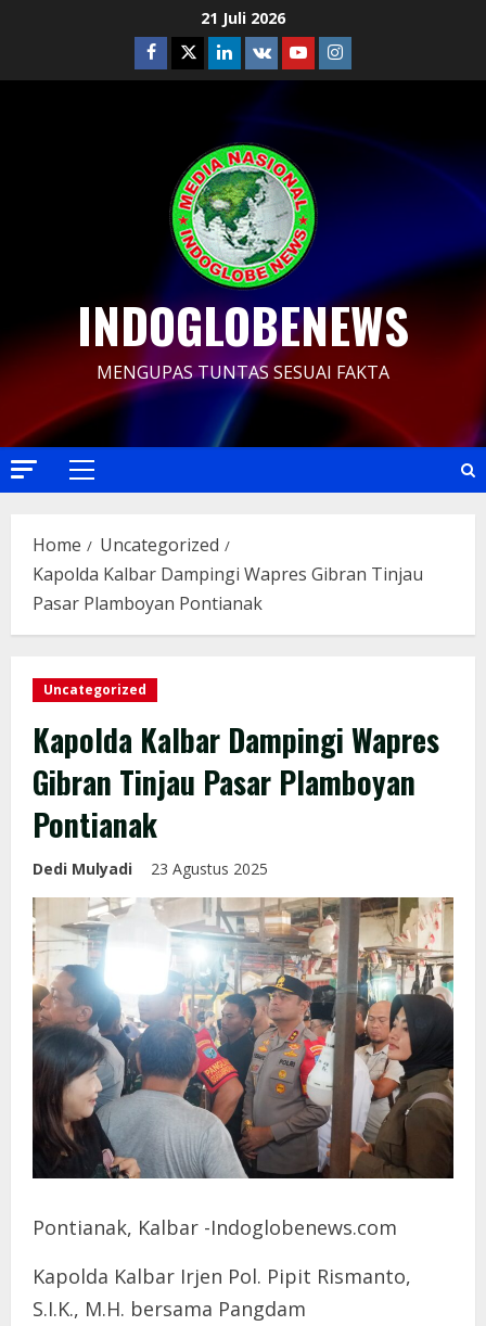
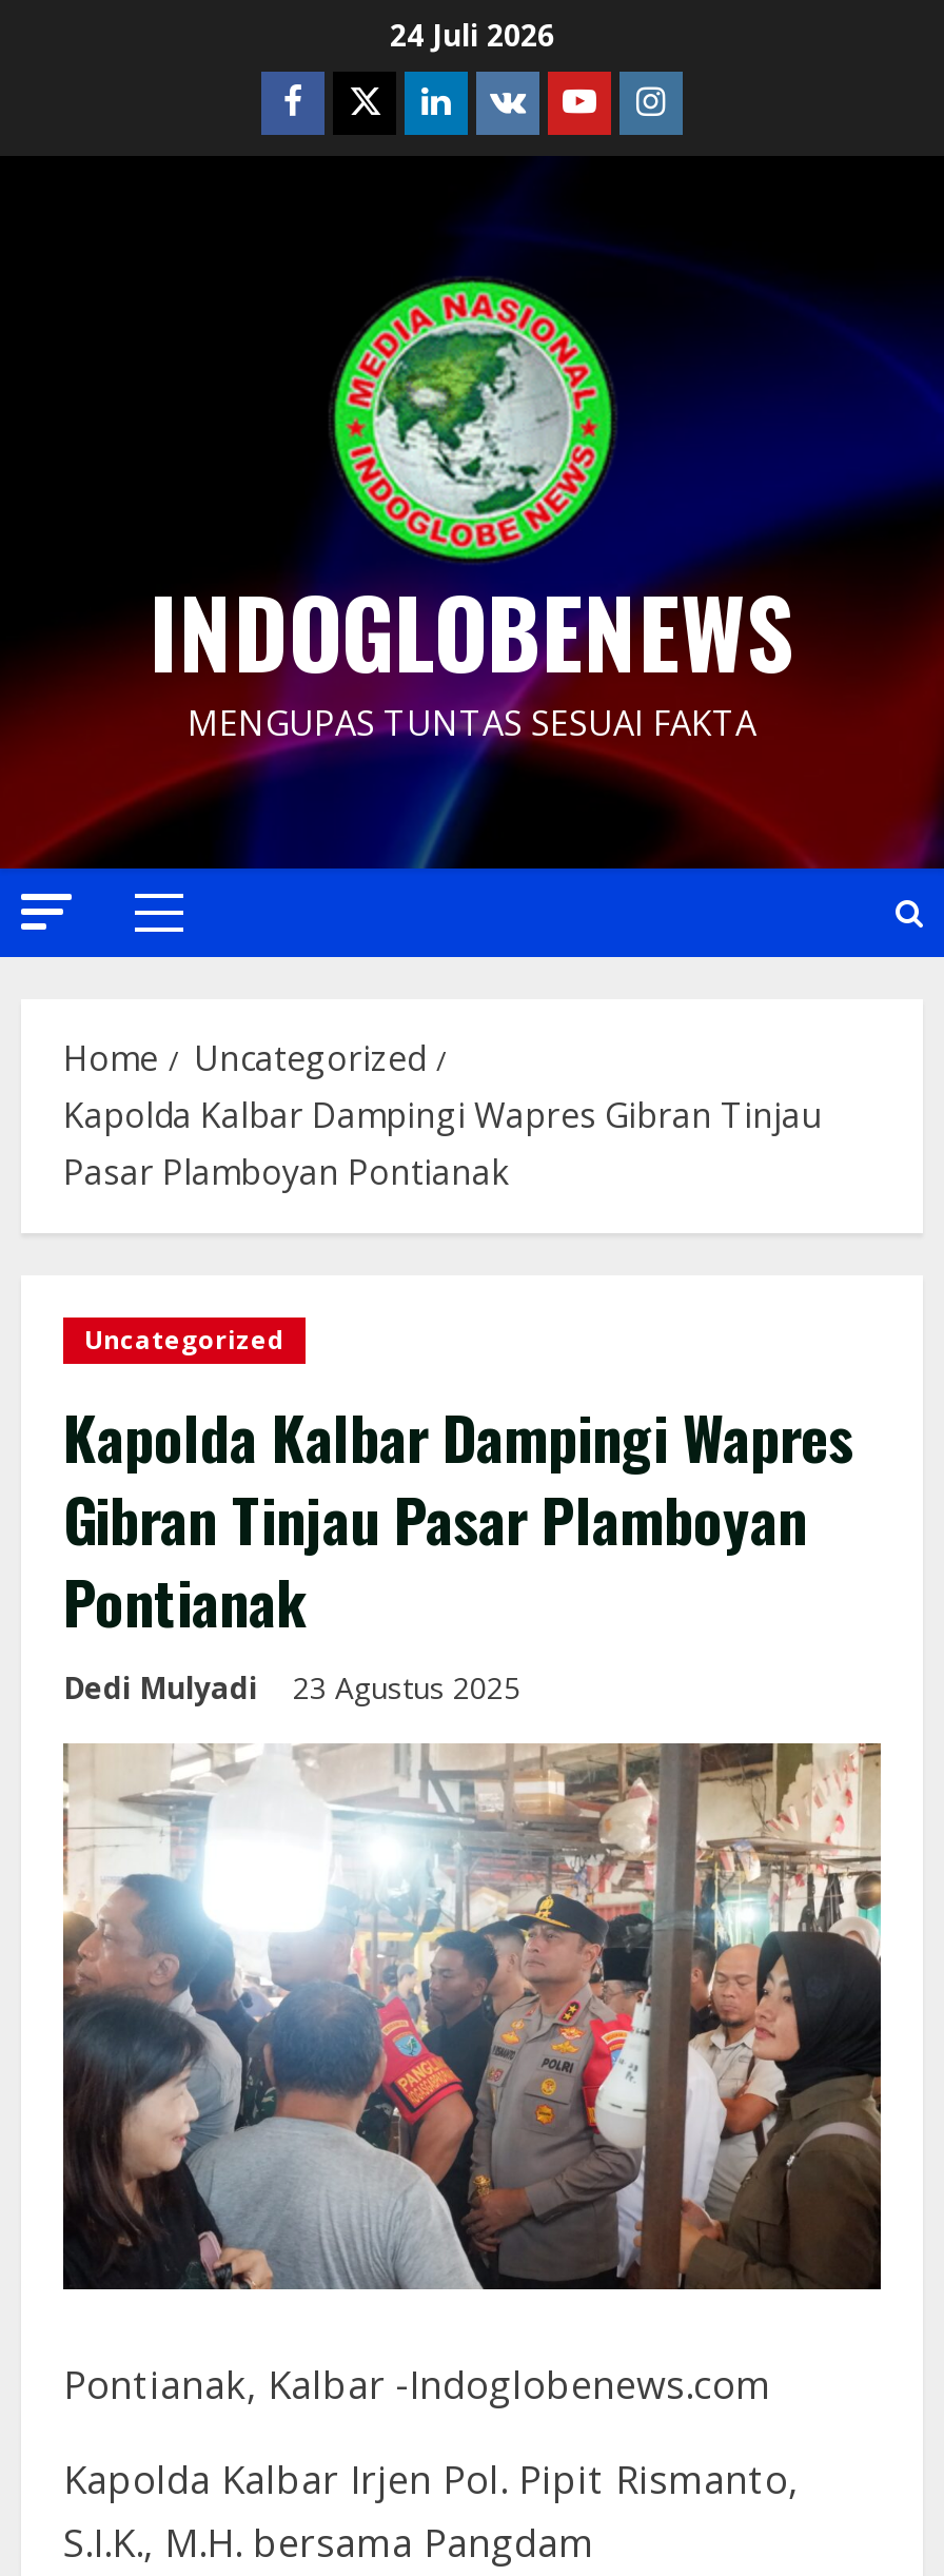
[201,8,285,28] 21 Juli 2026 -> [390,15,554,55] 24 Juli 2026

